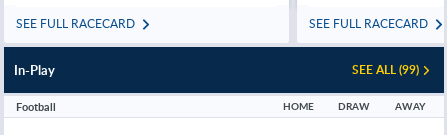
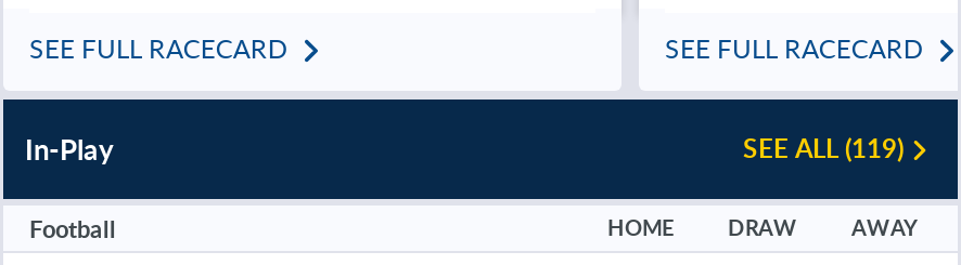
[352,61,419,78] SEE ALL (99) -> [743,130,904,167] SEE ALL (119)

